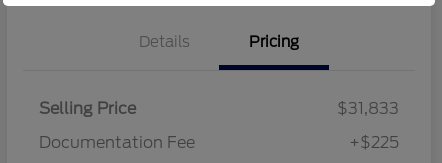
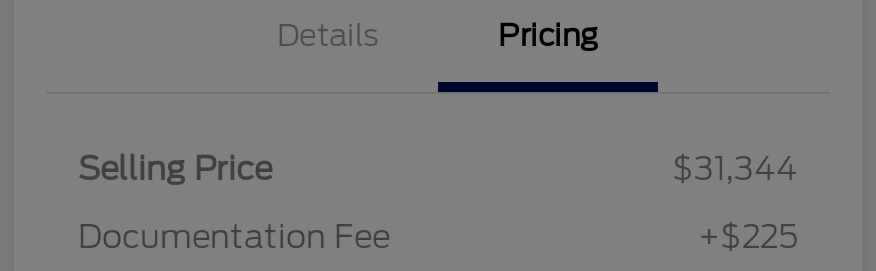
[337,99,399,118] $31,833 -> [672,150,798,188] $31,344

